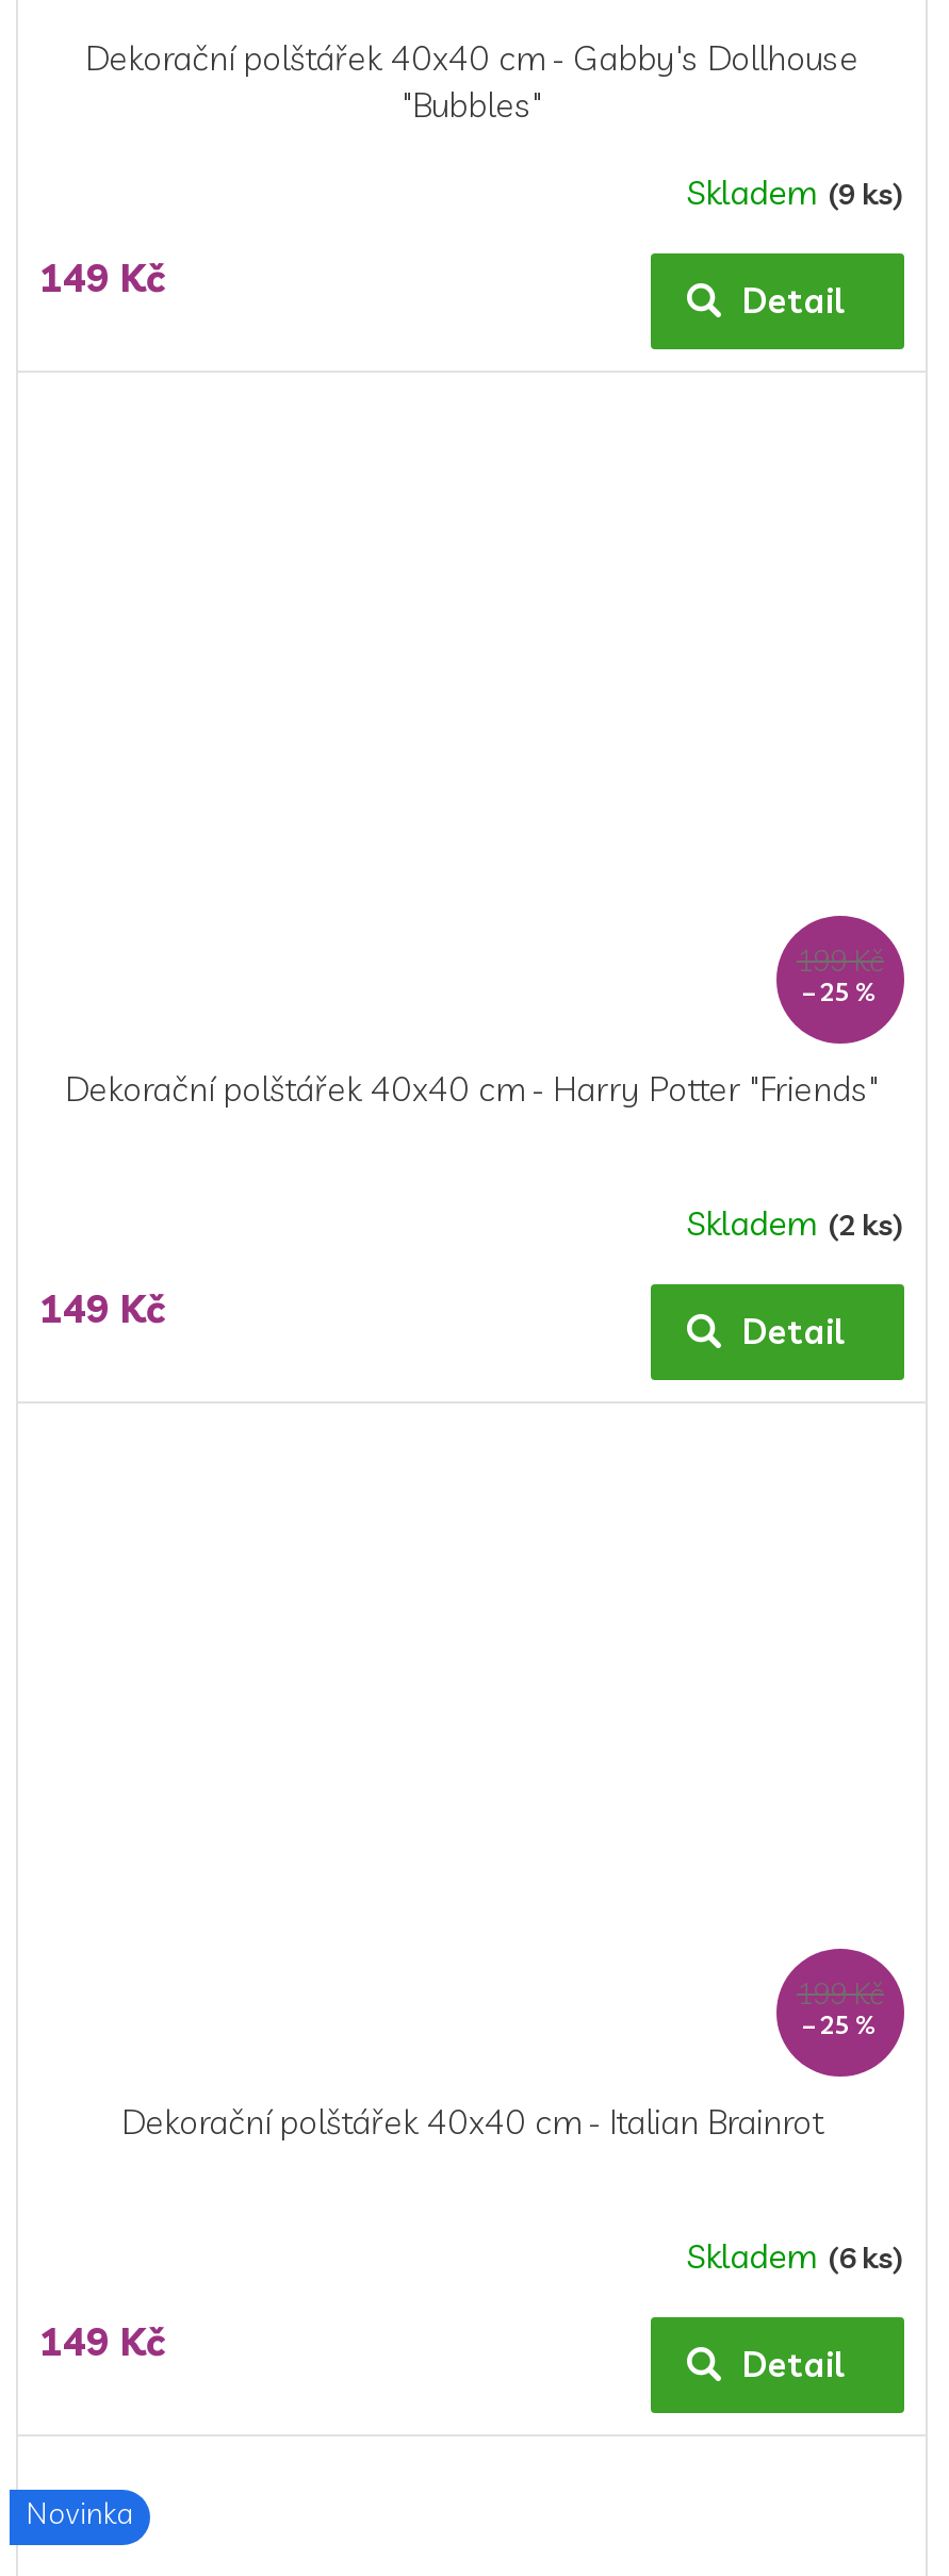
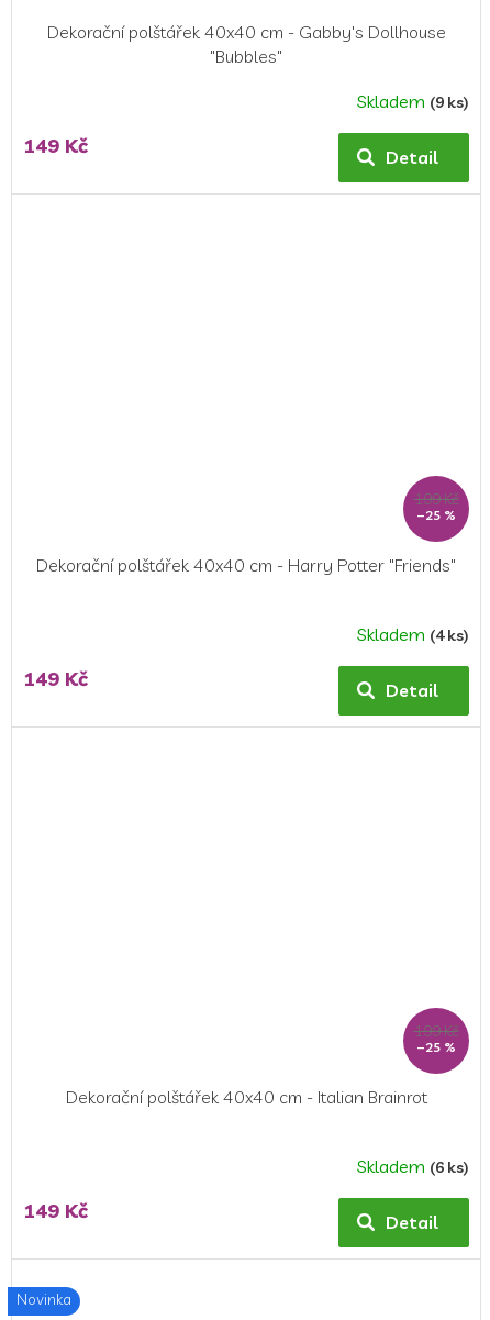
[687,1202,904,1245] Skladem (2 ks) -> [357,623,469,645] Skladem (4 ks)

